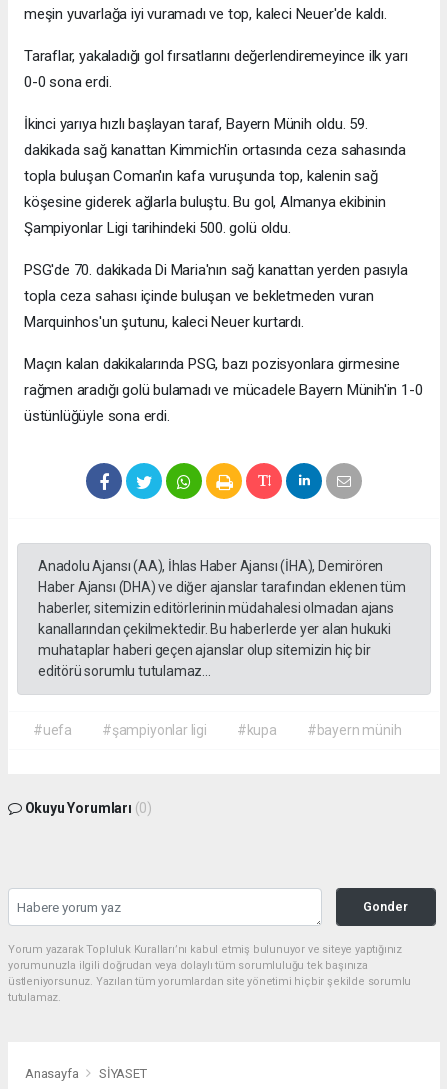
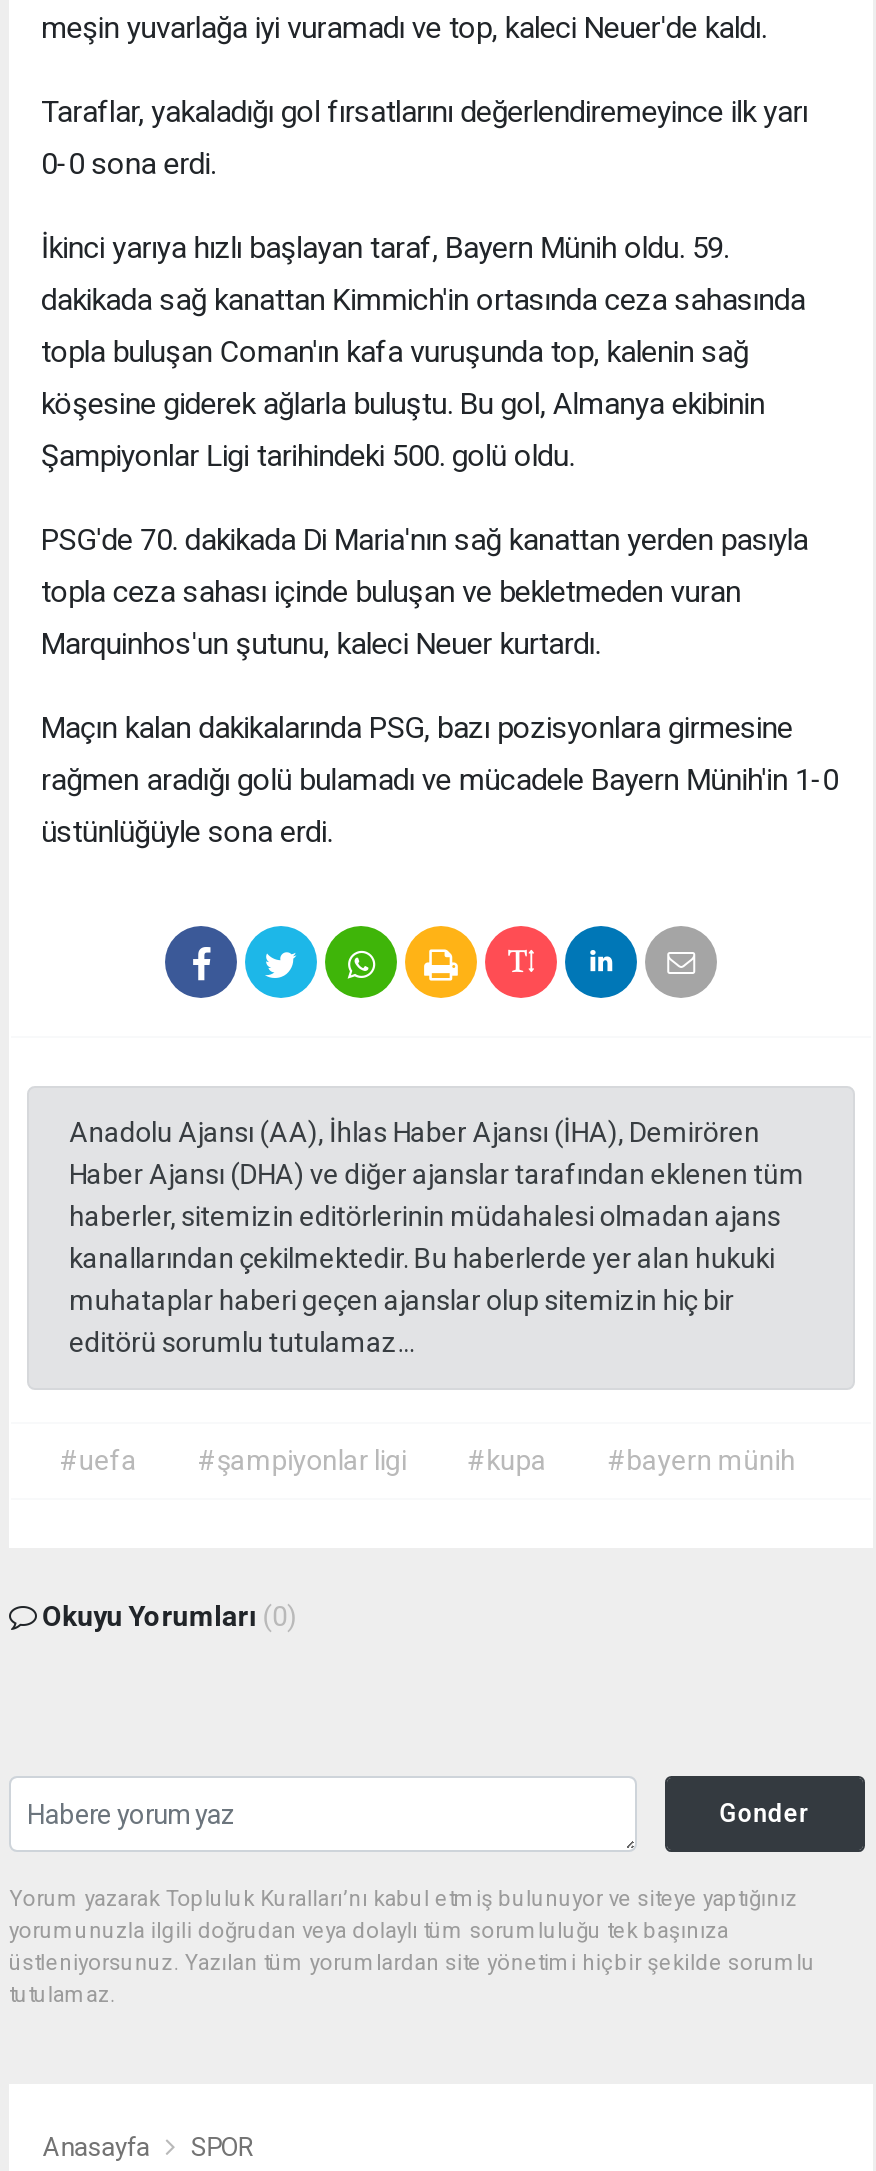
[99,1066,147,1081] SİYASET -> [191,2132,253,2162] SPOR

